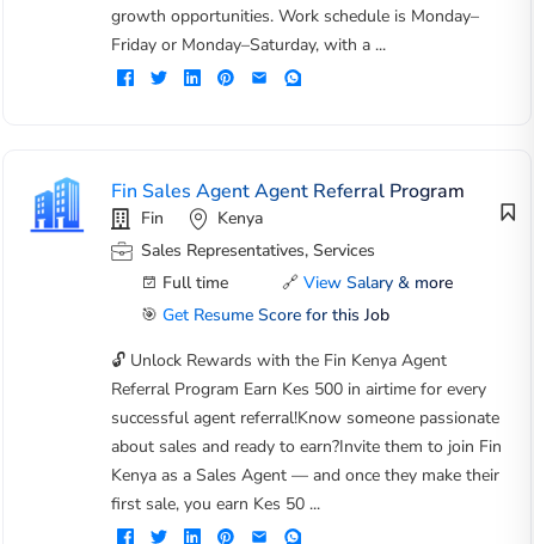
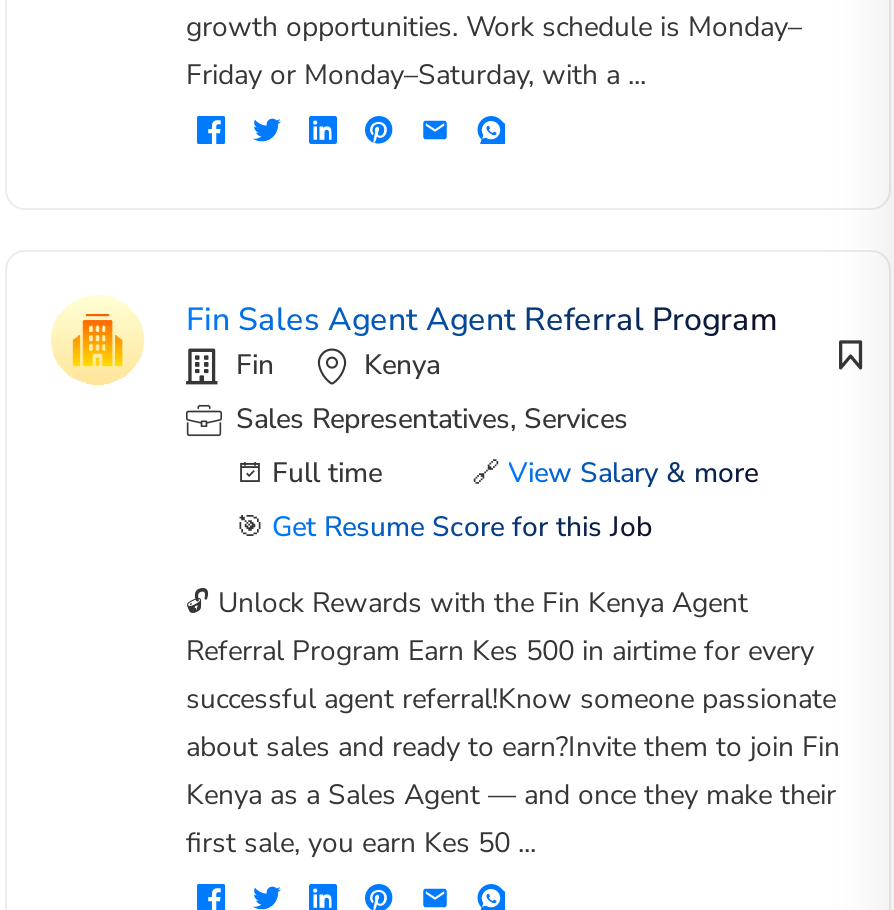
[29,176,85,234] [image] -> [49,294,145,390] [image]

